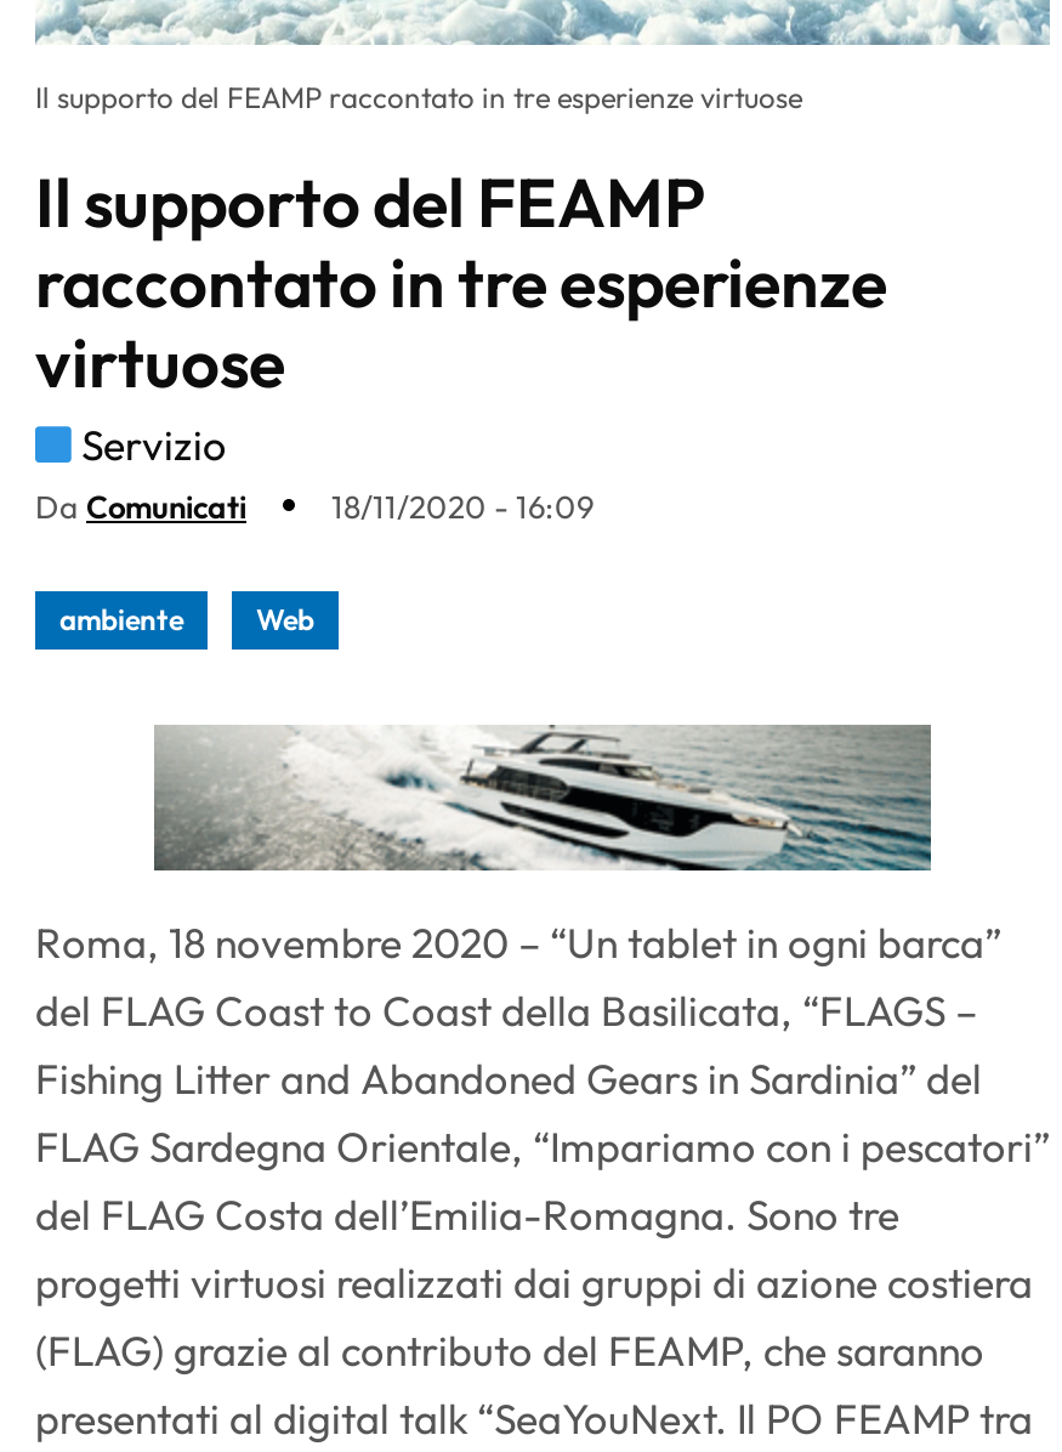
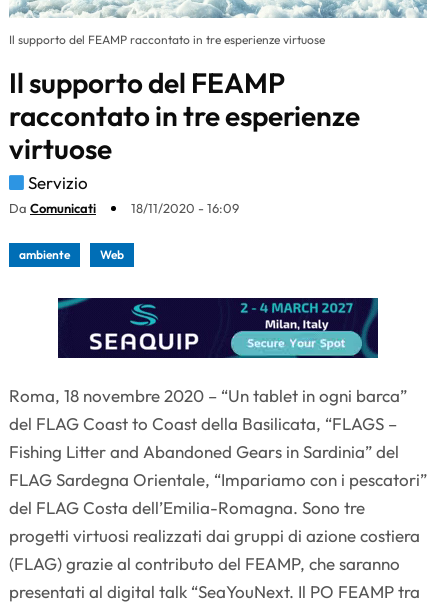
[152,724,933,874] [image] -> [57,297,379,359] [image]

